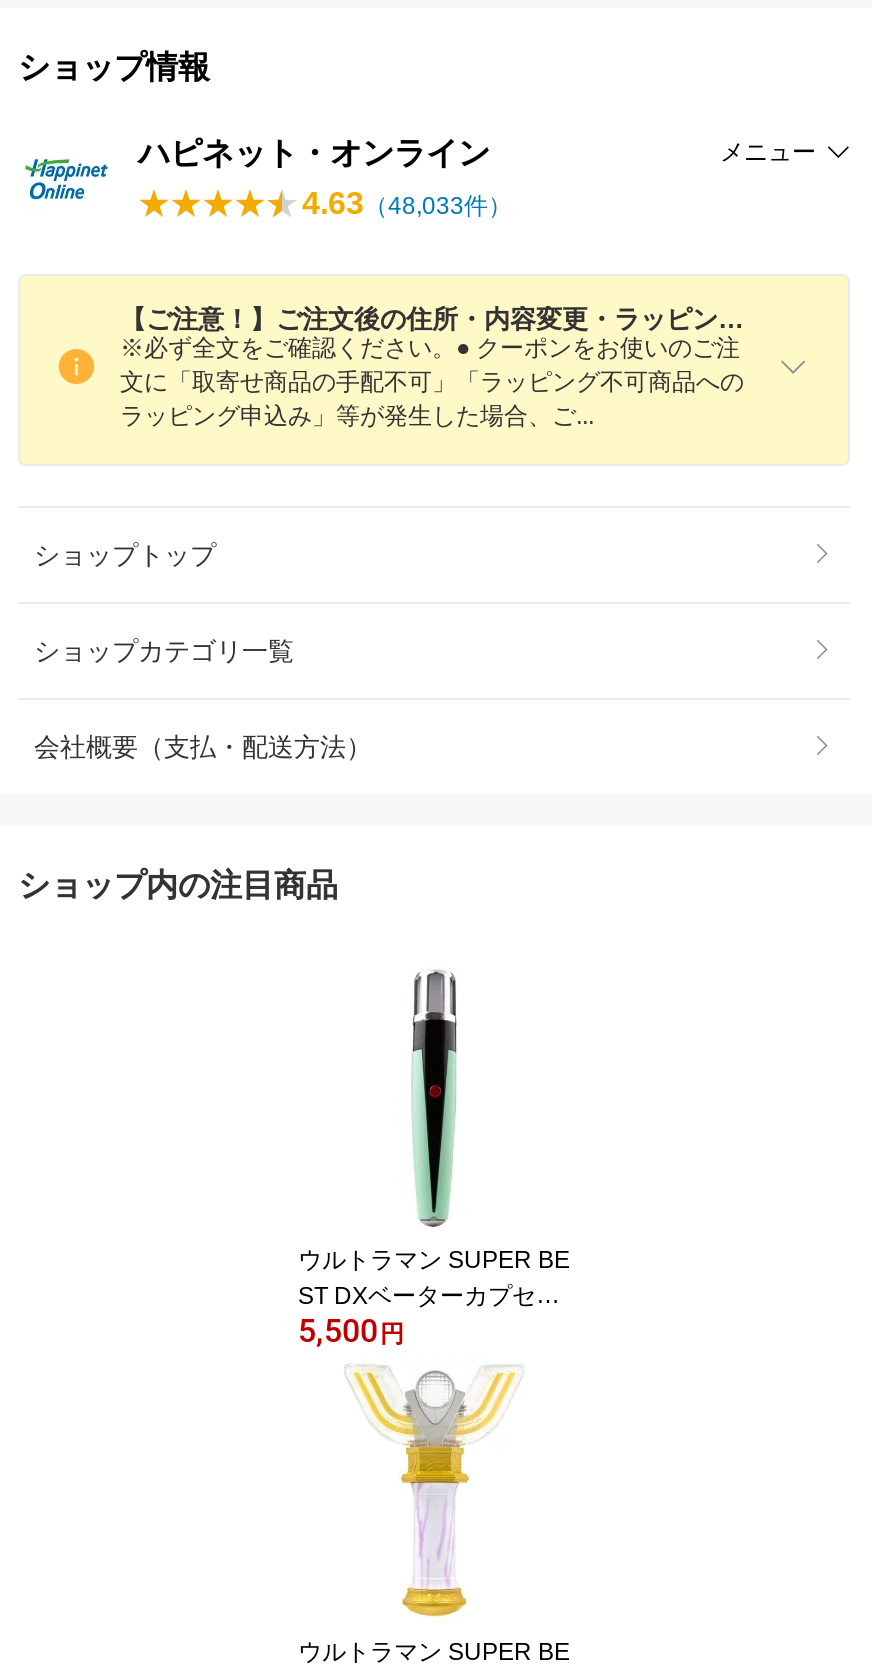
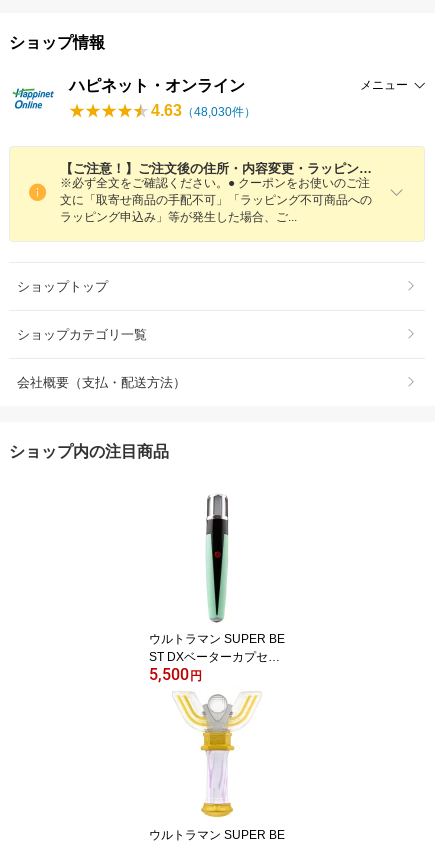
[302,185,512,219] 4.63（48,033件） -> [151,101,256,118] 4.63（48,030件）

